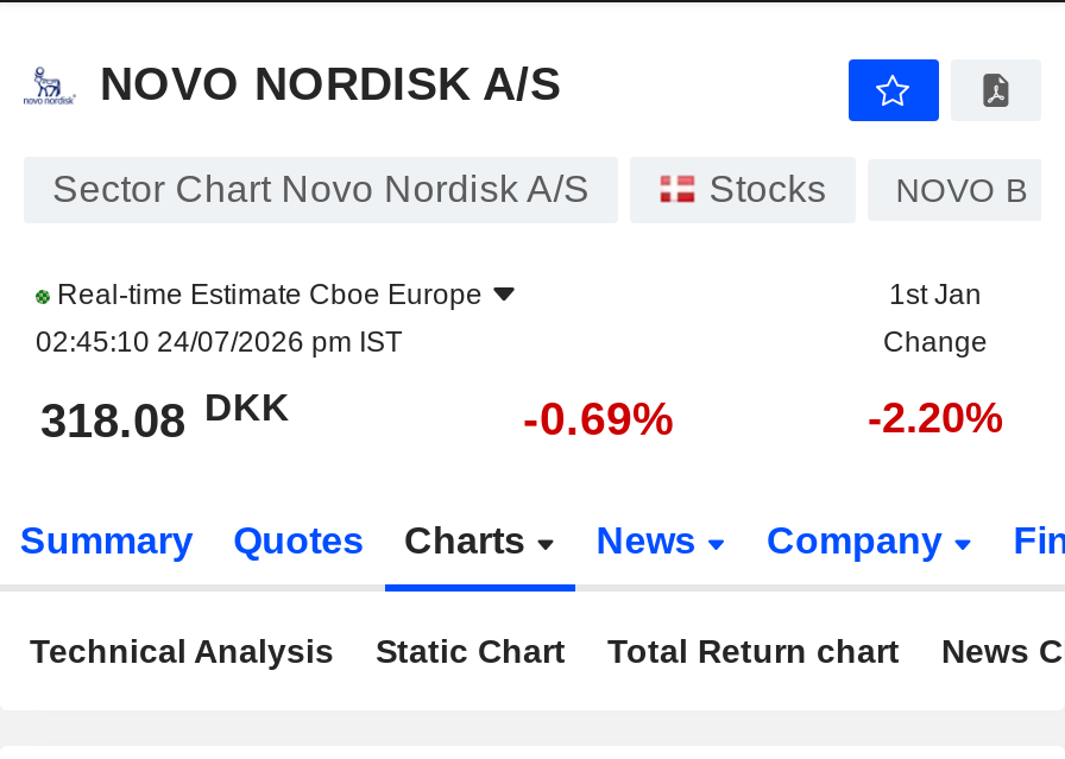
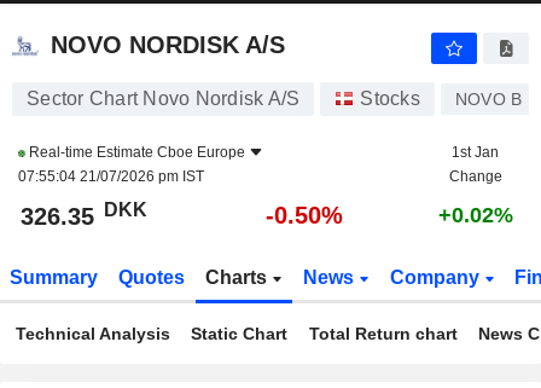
[36,325,402,359] 02:45:10 24/07/2026 pm IST -> [18,168,204,185] 07:55:04 21/07/2026 pm IST
[40,386,290,447] 318.08 DKK -> [21,199,147,230] 326.35 DKK
[523,392,675,444] -0.69% -> [266,202,343,228] -0.50%
[868,394,1003,442] -2.20% -> [438,203,513,227] +0.02%

